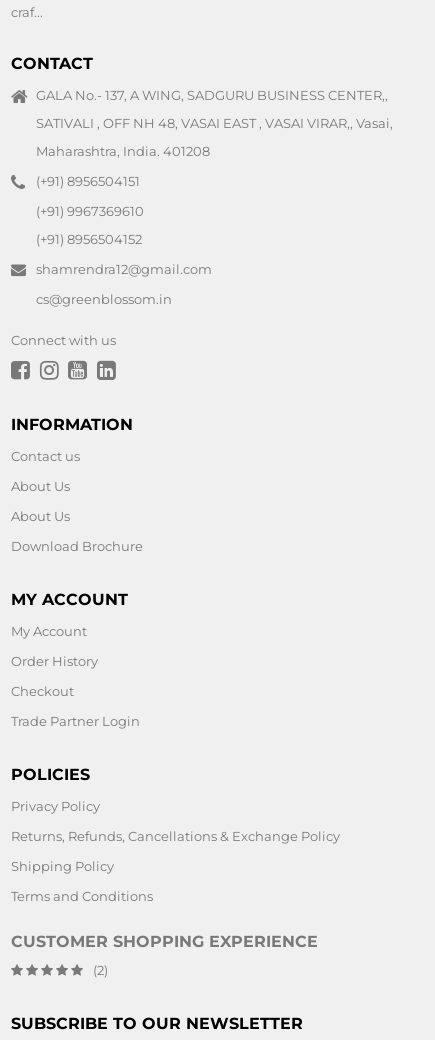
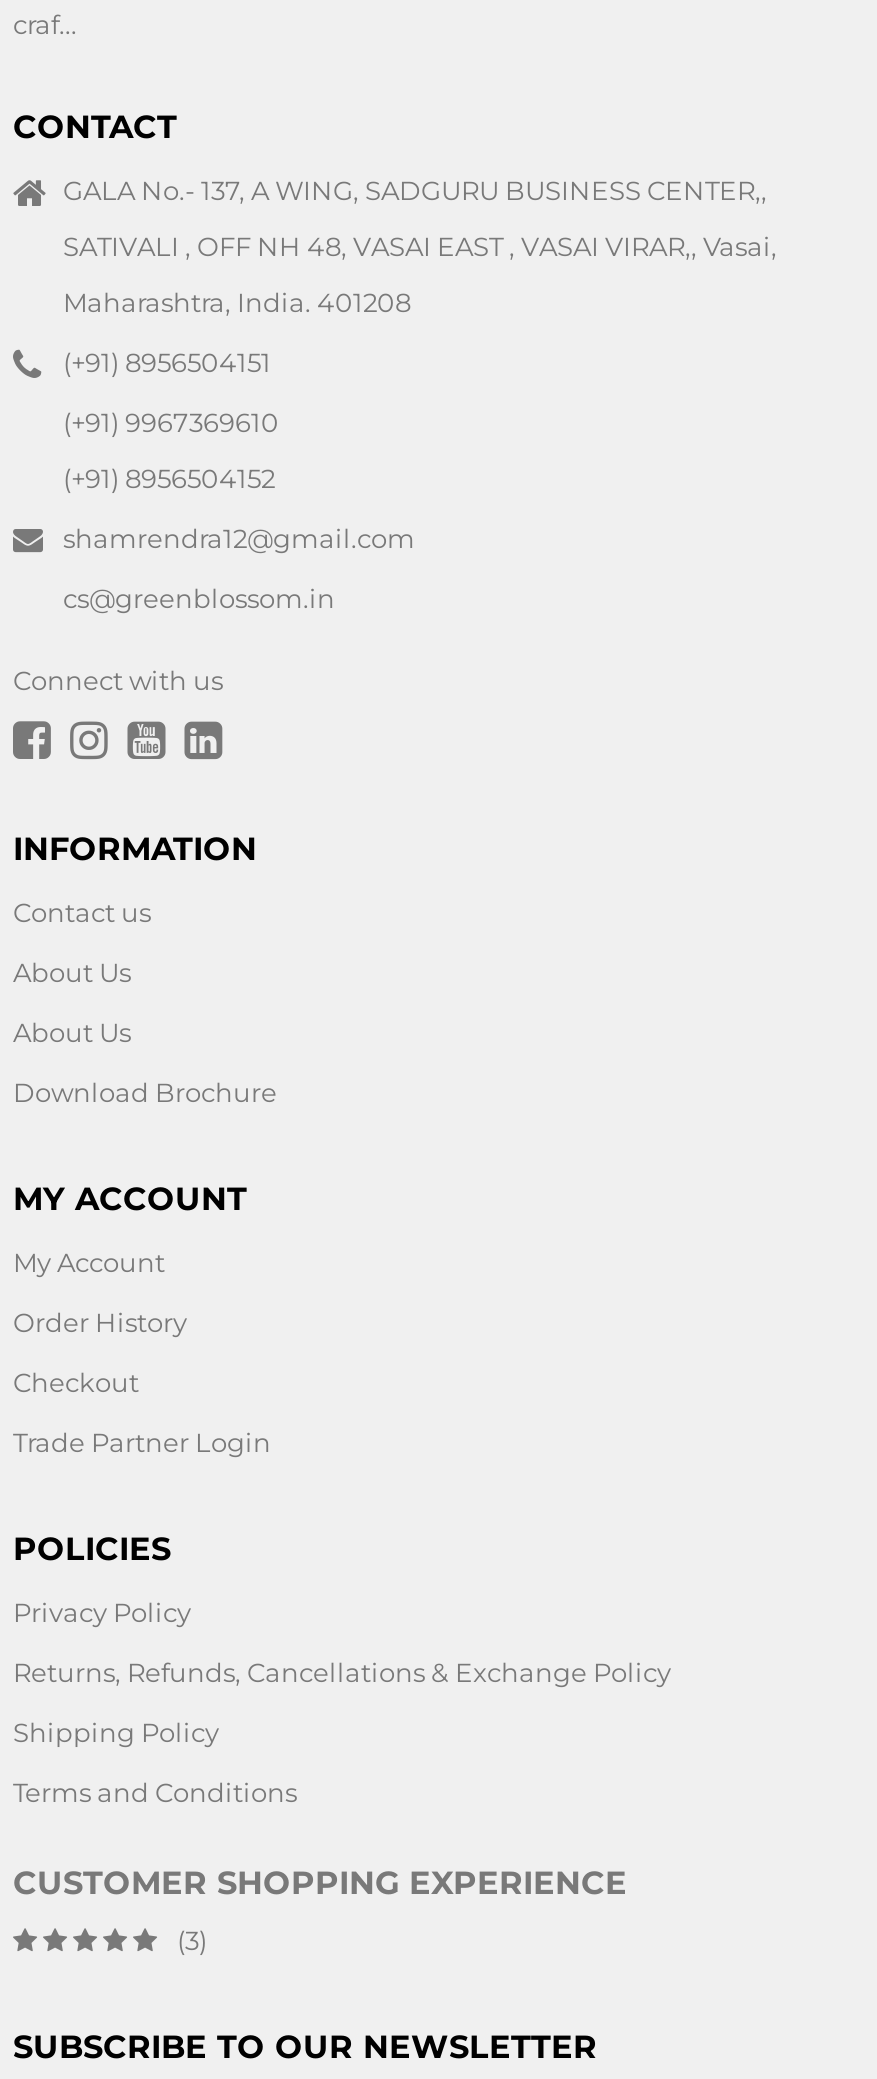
[93,962,108,978] (2) -> [177,1924,207,1956] (3)

